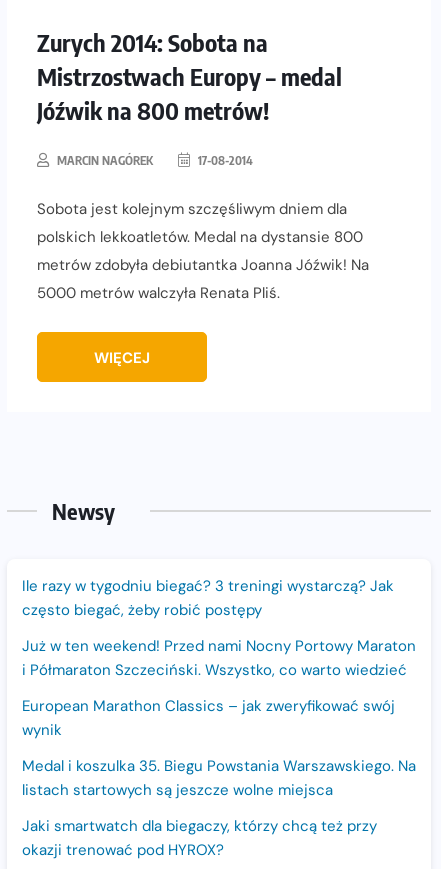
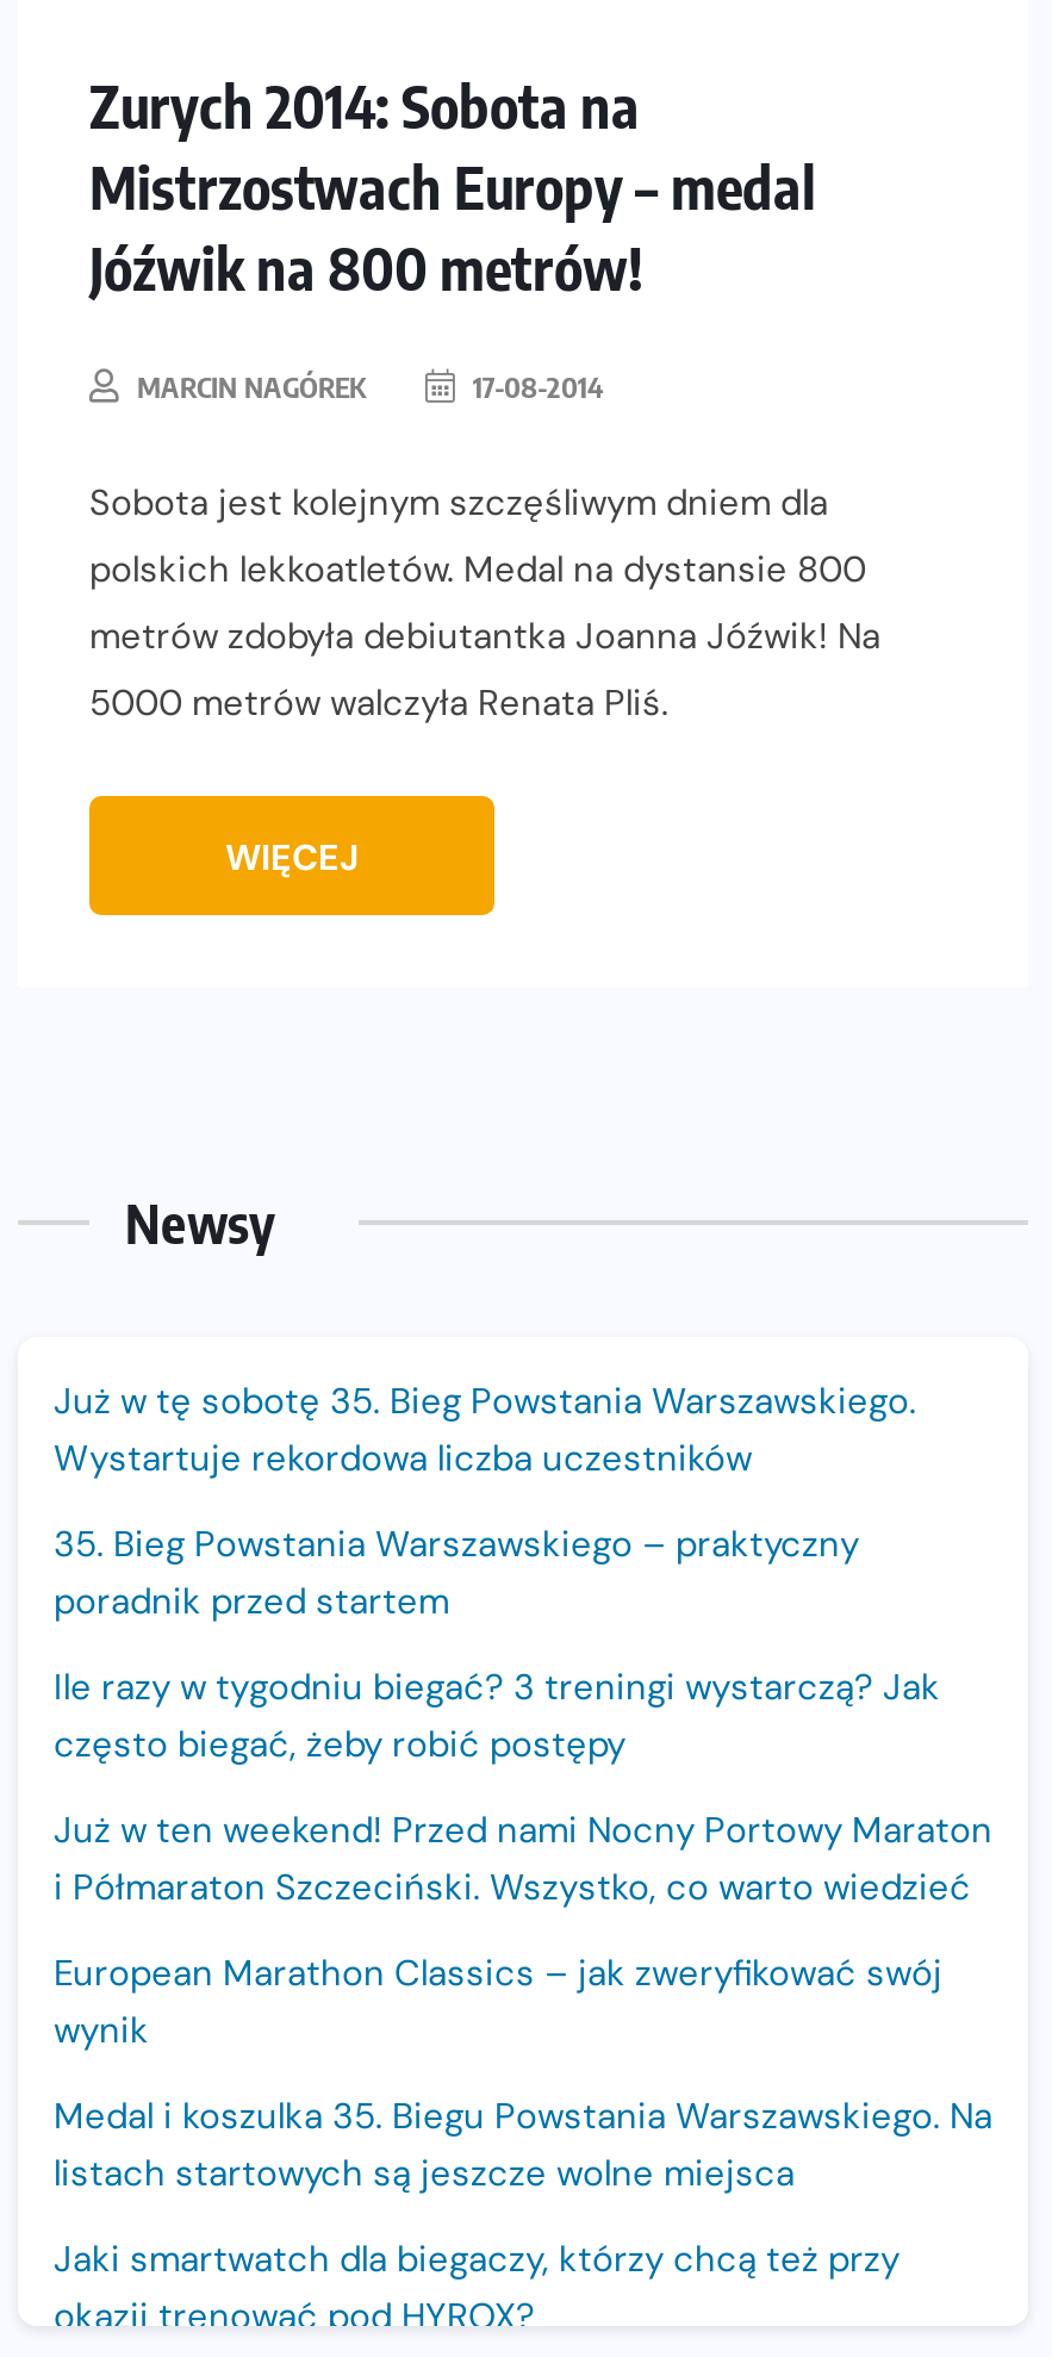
none -> [54,1377,916,1625] Już w tę sobotę 35. Bieg Powstania Warszawskiego. | Wystartuje rekordowa liczba uczestników | 35. Bieg Powstania Warszawskiego – praktyczny | poradnik przed startem

